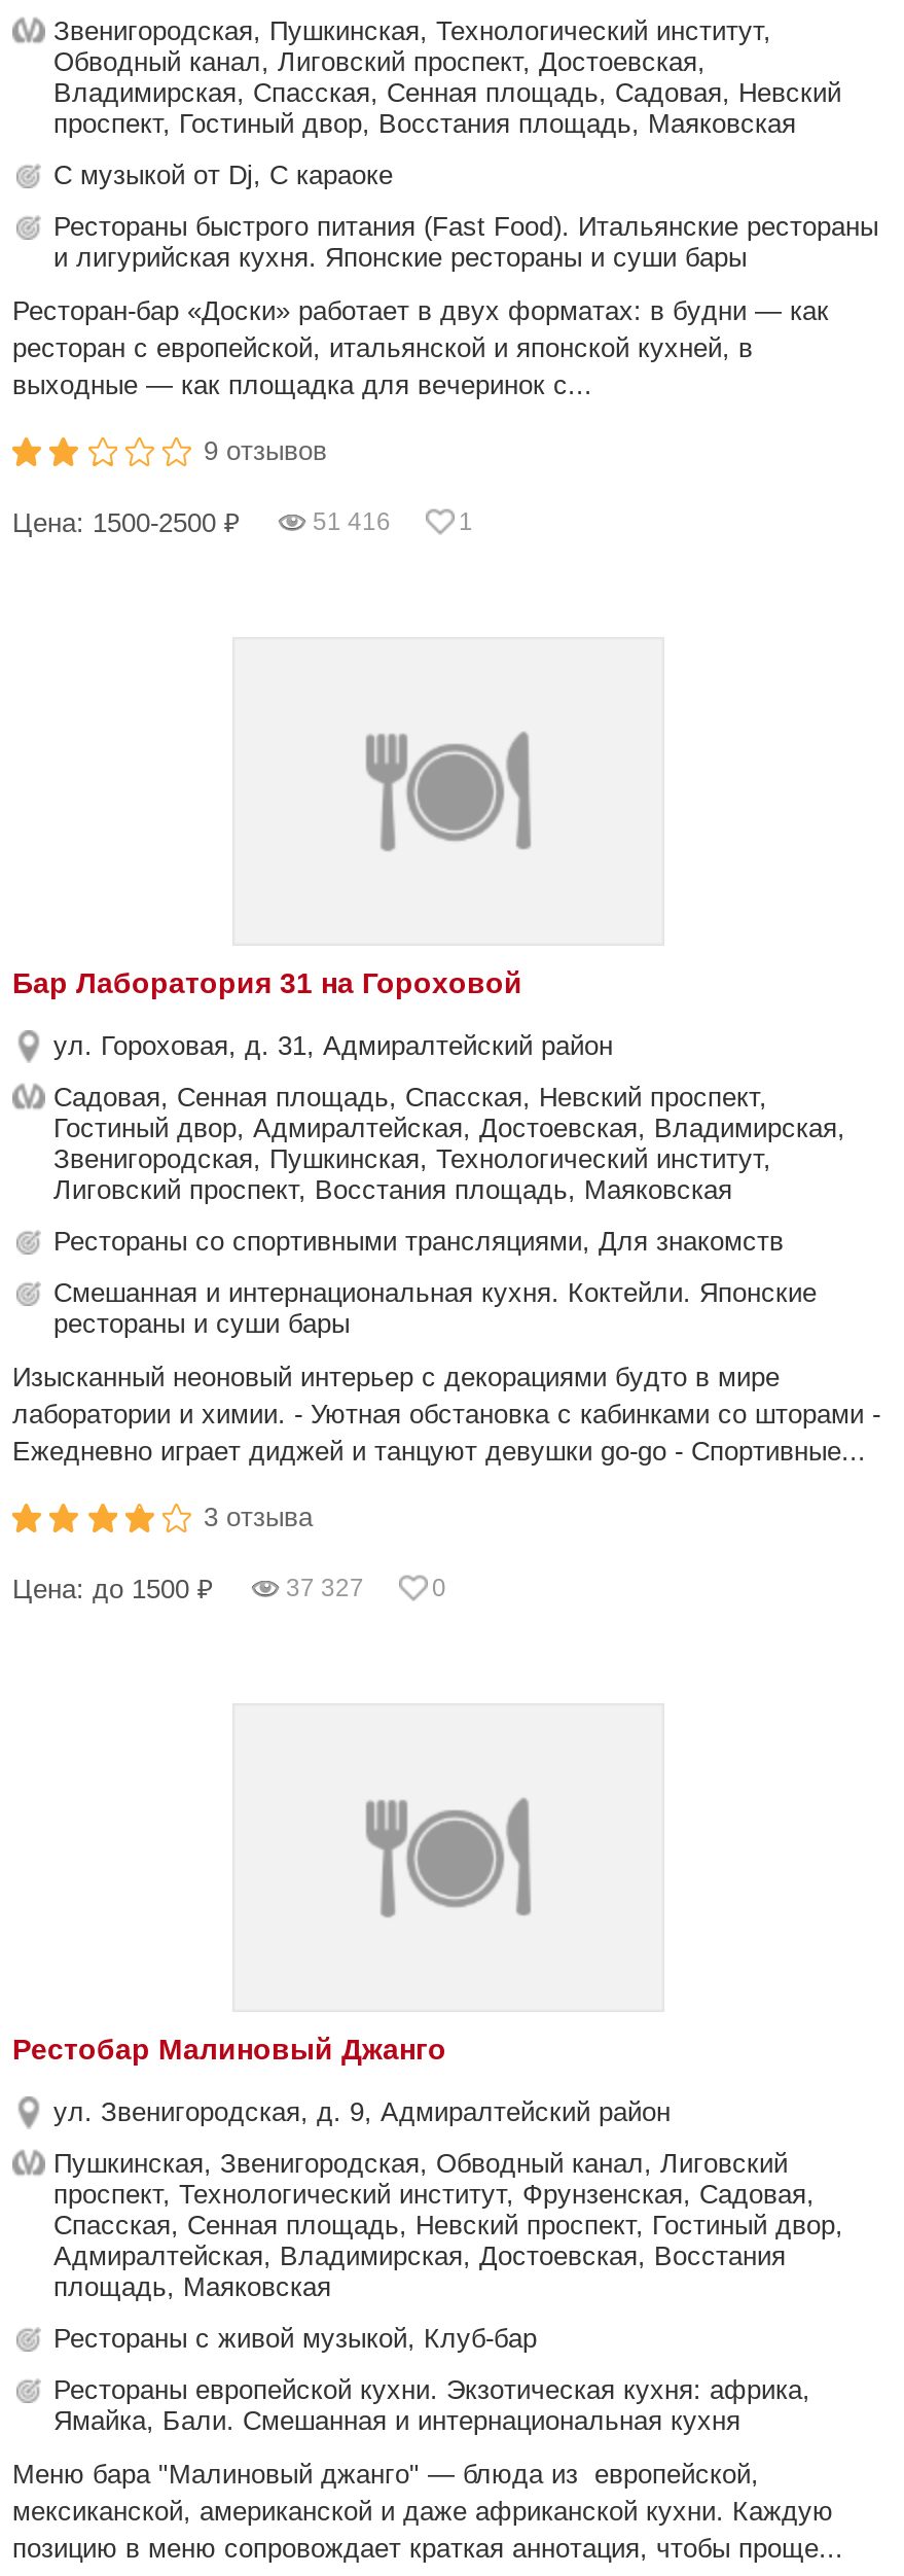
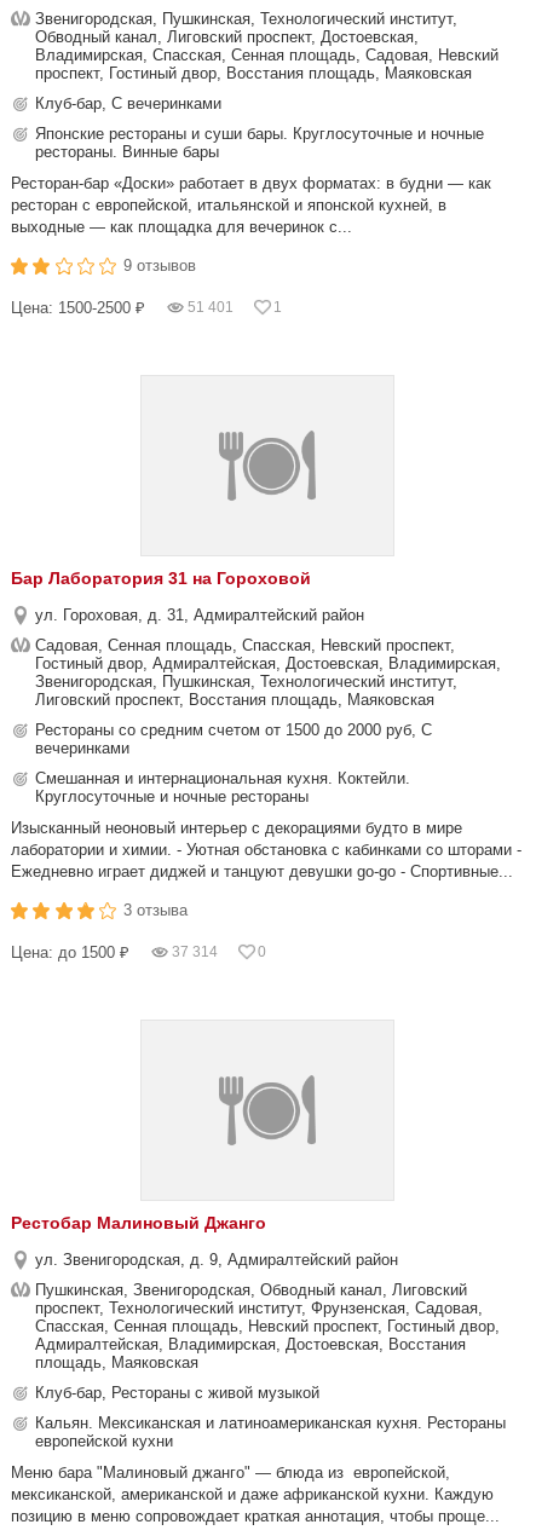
[53,160,393,190] С музыкой от Dj, С караоке -> [35,94,221,112] Клуб-бар, С вечеринками
[53,211,878,273] Рестораны быстрого питания (Fast Food). Итальянские рестораны | и лигурийская кухня. Японские рестораны и суши бары -> [35,125,484,161] Японские рестораны и суши бары. Круглосуточные и ночные | рестораны. Винные бары
[313,507,391,536] 51 416 -> [188,299,234,316] 51 401
[53,1226,784,1257] Рестораны со спортивными трансляциями, Для знакомств -> [35,721,432,757] Рестораны со средним счетом от 1500 до 2000 руб, С | вечеринками
[53,1277,817,1339] Смешанная и интернациональная кухня. Коктейли. Японские | рестораны и суши бары -> [35,769,410,805] Смешанная и интернациональная кухня. Коктейли. | Круглосуточные и ночные рестораны
[286,1574,364,1602] 37 327 -> [172,943,218,960] 37 314
[53,2323,537,2354] Рестораны с живой музыкой, Клуб-бар -> [35,1384,319,1402] Клуб-бар, Рестораны с живой музыкой
[53,2374,810,2436] Рестораны европейской кухни. Экзотическая кухня: африка, | Ямайка, Бали. Смешанная и интернациональная кухня -> [35,1414,506,1450] Кальян. Мексиканская и латиноамериканская кухня. Рестораны | европейской кухни

